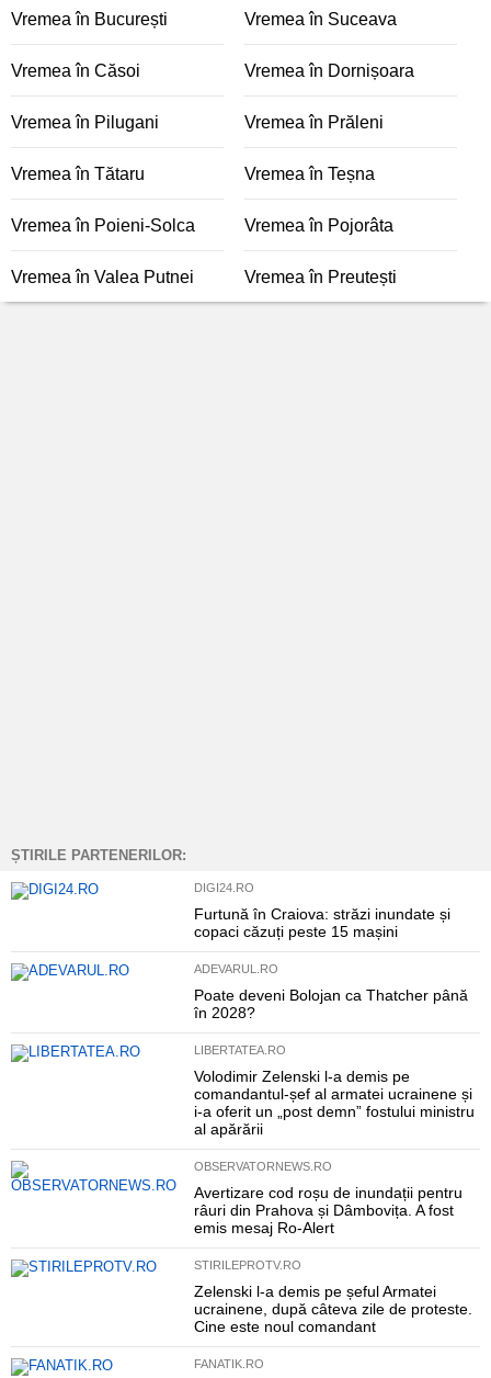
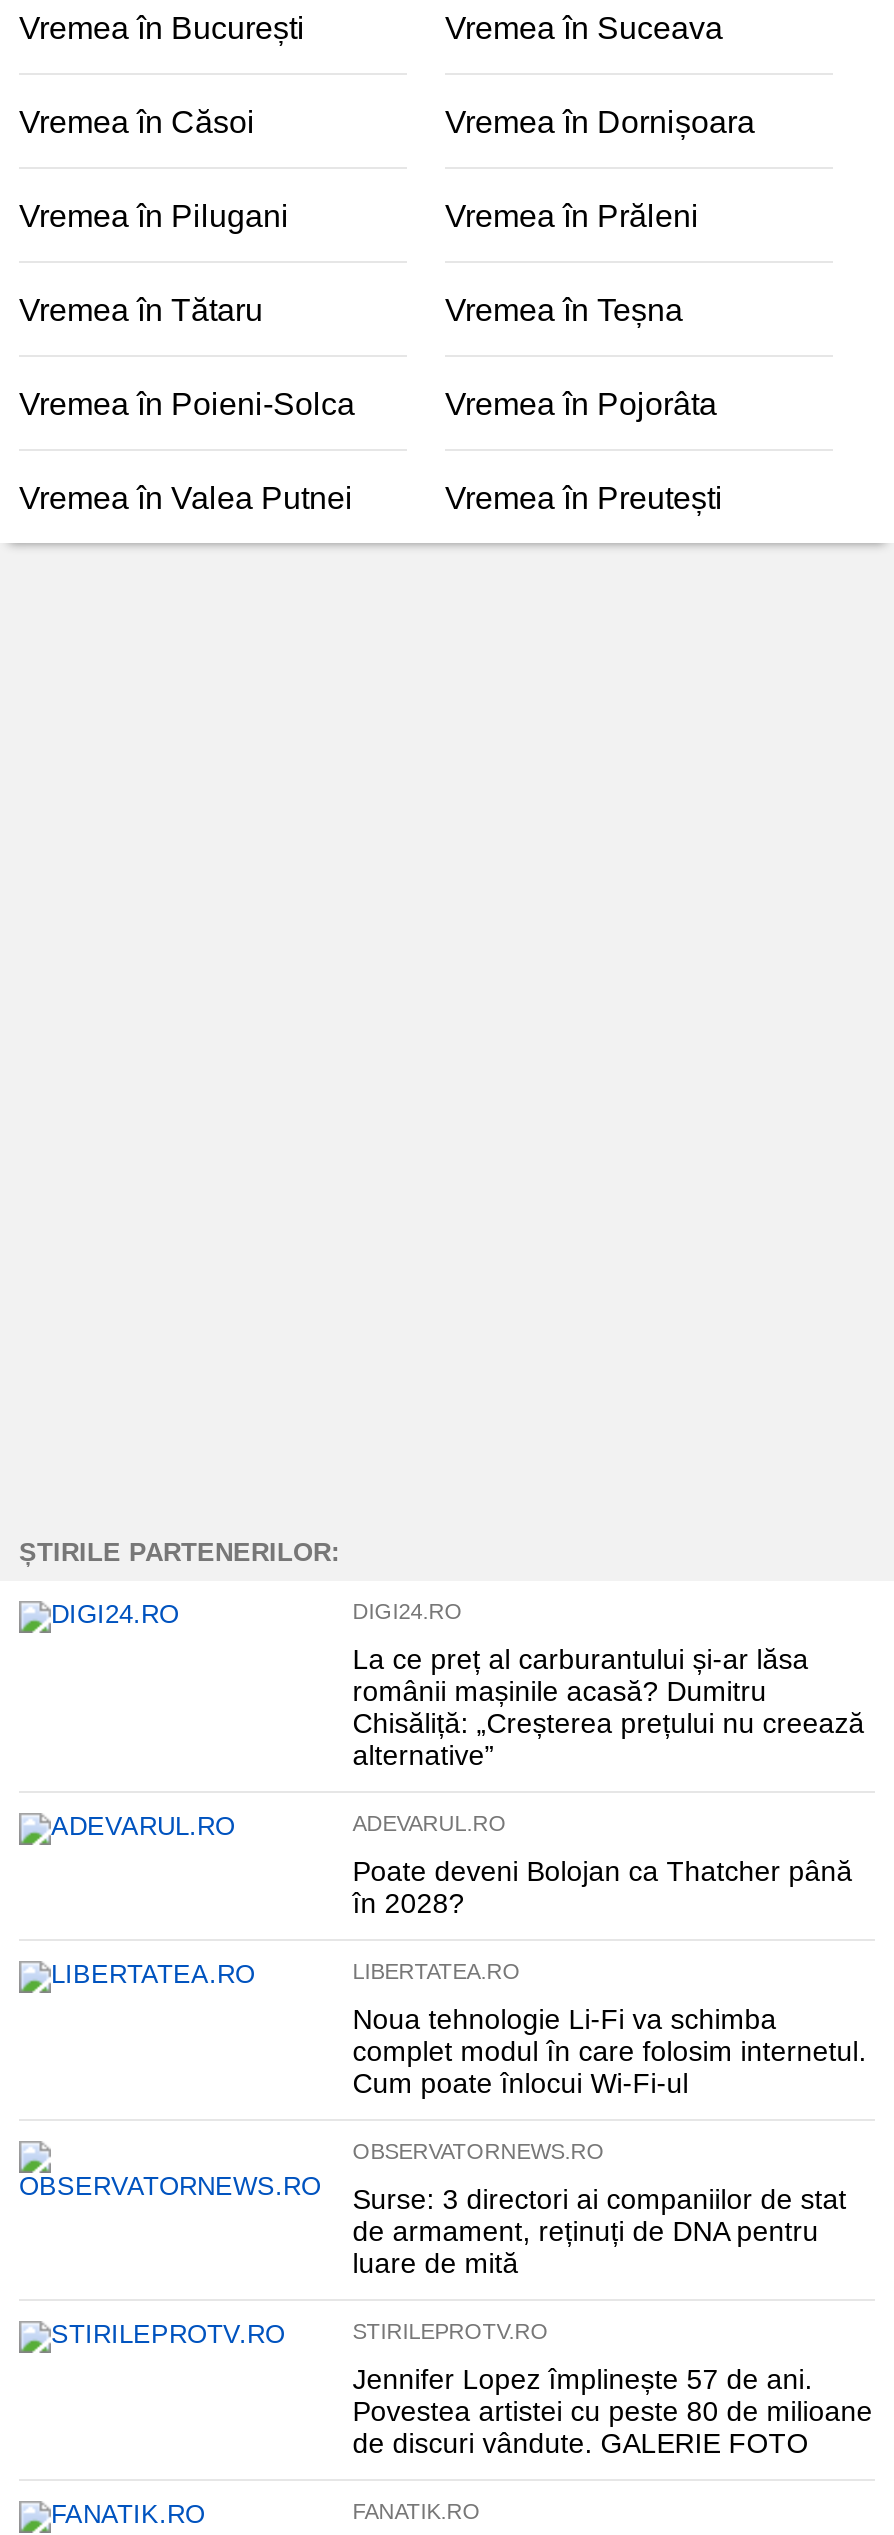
[194,905,450,940] Furtună în Craiova: străzi inundate și | copaci căzuți peste 15 mașini -> [353,1643,865,1771] La ce preț al carburantului și-ar lăsa | românii mașinile acasă? Dumitru | Chisăliță: „Creșterea prețului nu creează | alternative”
moved [194,962,468,1057] -> [353,1811,853,1983]: ADEVARUL.RO | Poate deveni Bolojan ca Thatcher până | în 2028? | LIBERTATEA.RO
[194,1068,474,1138] Volodimir Zelenski l-a demis pe | comandantul-șef al armatei ucrainene și | i-a oferit un „post demn” fostului ministru | al apărării -> [353,2003,867,2099] Noua tehnologie Li-Fi va schimba | complet modul în care folosim internetul. | Cum poate înlocui Wi-Fi-ul
[194,1184,462,1236] Avertizare cod roșu de inundații pentru | râuri din Prahova și Dâmbovița. A fost | emis mesaj Ro-Alert -> [353,2183,847,2279] Surse: 3 directori ai companiilor de stat | de armament, reținuți de DNA pentru | luare de mită
[194,1283,472,1335] Zelenski l-a demis pe șeful Armatei | ucrainene, după câteva zile de proteste. | Cine este noul comandant -> [353,2363,873,2459] Jennifer Lopez împlinește 57 de ani. | Povestea artistei cu peste 80 de milioane | de discuri vândute. GALERIE FOTO

